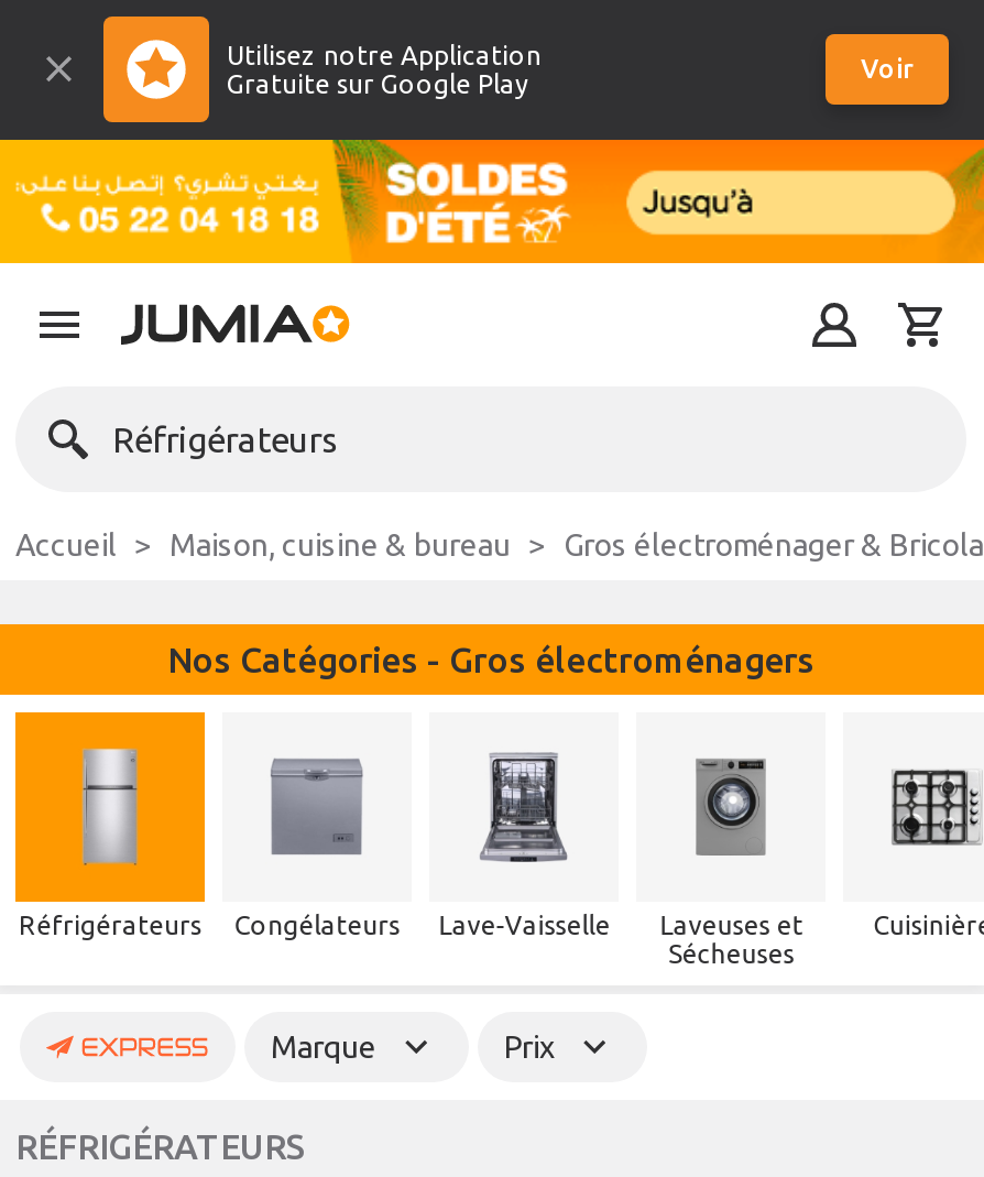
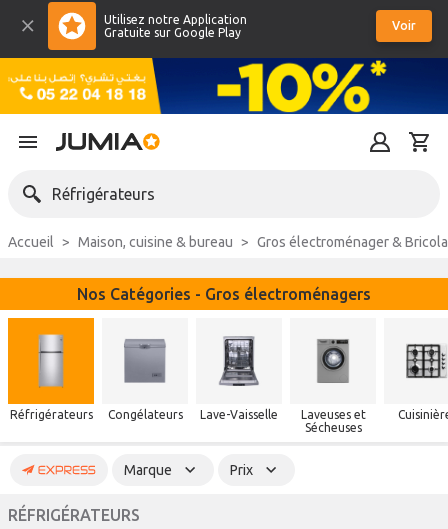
[335,138,977,265] [image] -> [152,58,445,115] [image]

